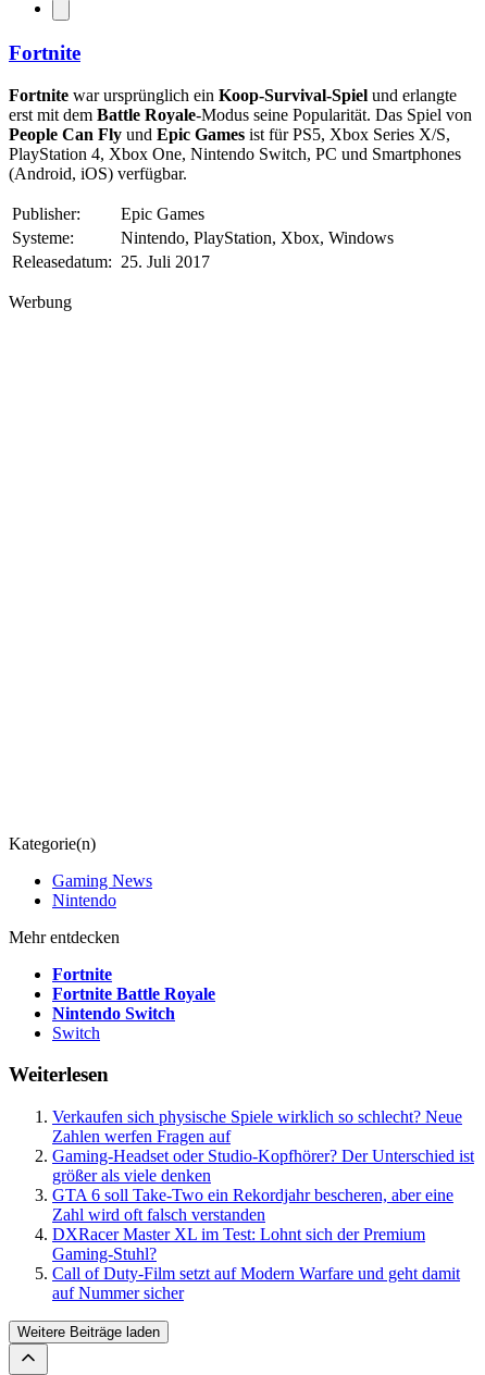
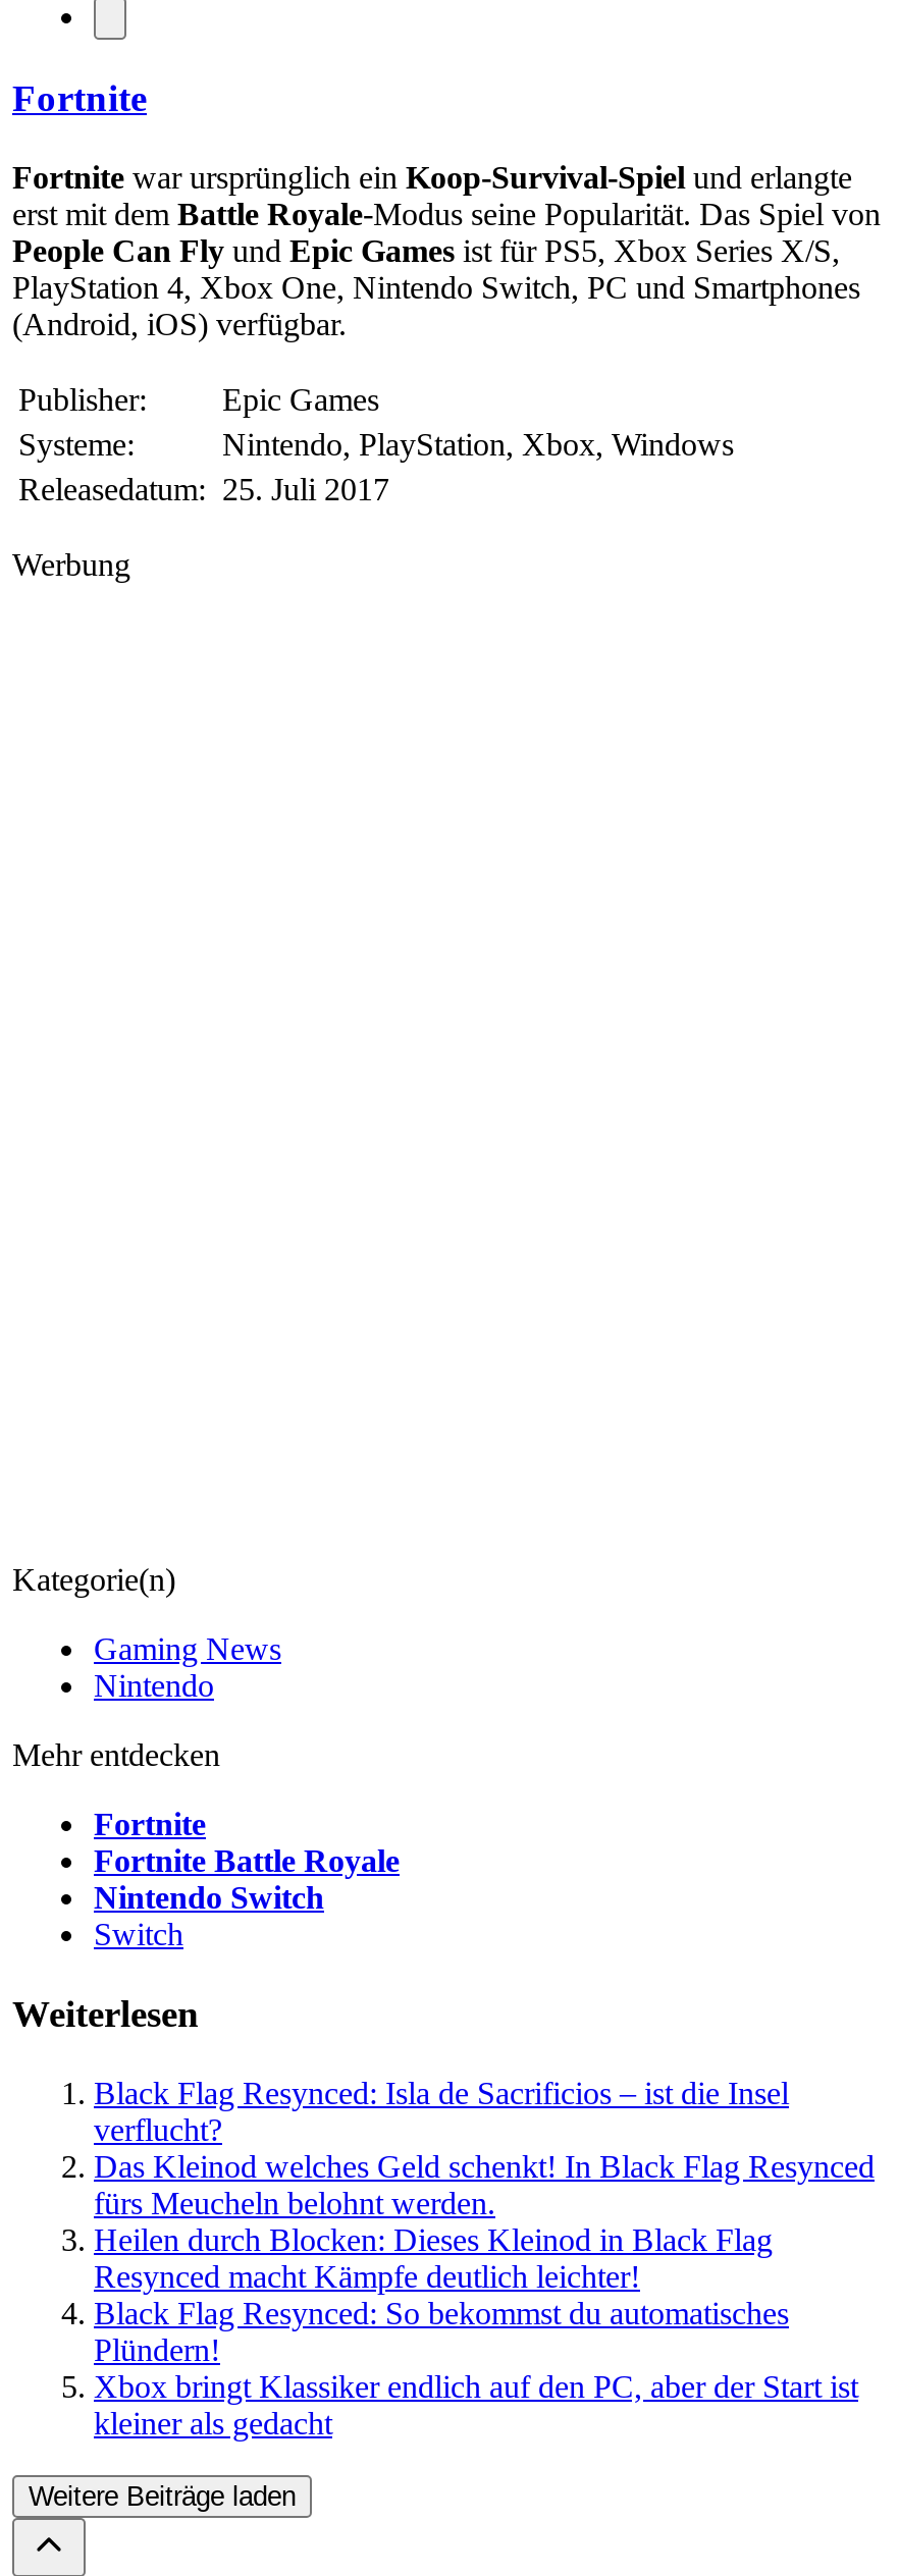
[52,1107,474,1302] Verkaufen sich physische Spiele wirklich so schlecht? Neue | Zahlen werfen Fragen auf | Gaming-Headset oder Studio-Kopfhörer? Der Unterschied ist | größer als viele denken | GTA 6 soll Take-Two ein Rekordjahr bescheren, aber eine | Zahl wird oft falsch verstanden | DXRacer Master XL im Test: Lohnt sich der Premium | Gaming-Stuhl? | Call of Duty-Film setzt auf Modern Warfare und geht damit | auf Nummer sicher -> [94,2075,875,2439] Black Flag Resynced: Isla de Sacrificios – ist die Insel | verflucht? | Das Kleinod welches Geld schenkt! In Black Flag Resynced | fürs Meucheln belohnt werden. | Heilen durch Blocken: Dieses Kleinod in Black Flag | Resynced macht Kämpfe deutlich leichter! | Black Flag Resynced: So bekommst du automatisches | Plündern! | Xbox bringt Klassiker endlich auf den PC, aber der Start ist | kleiner als gedacht

